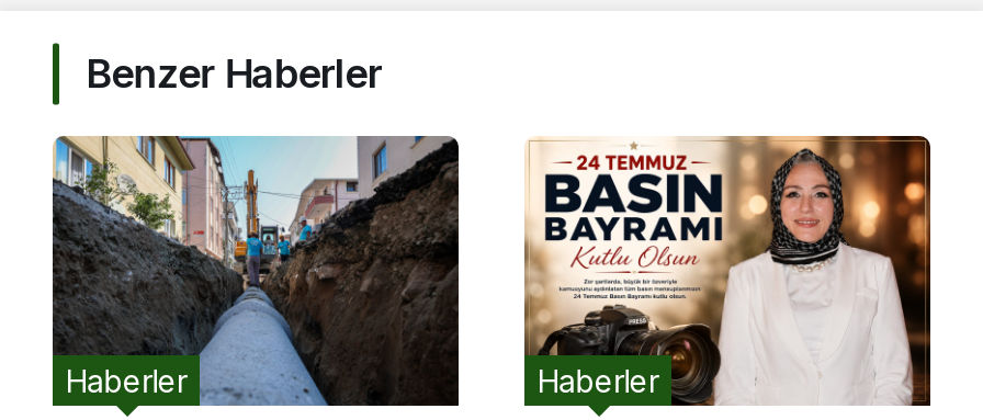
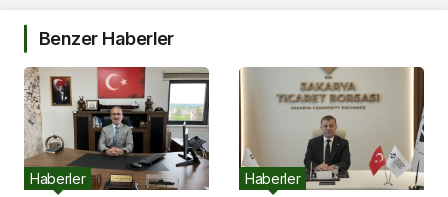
[50,134,461,408] [image] -> [23,66,210,191] [image]
[522,134,933,406] [image] -> [238,67,425,190] [image]

